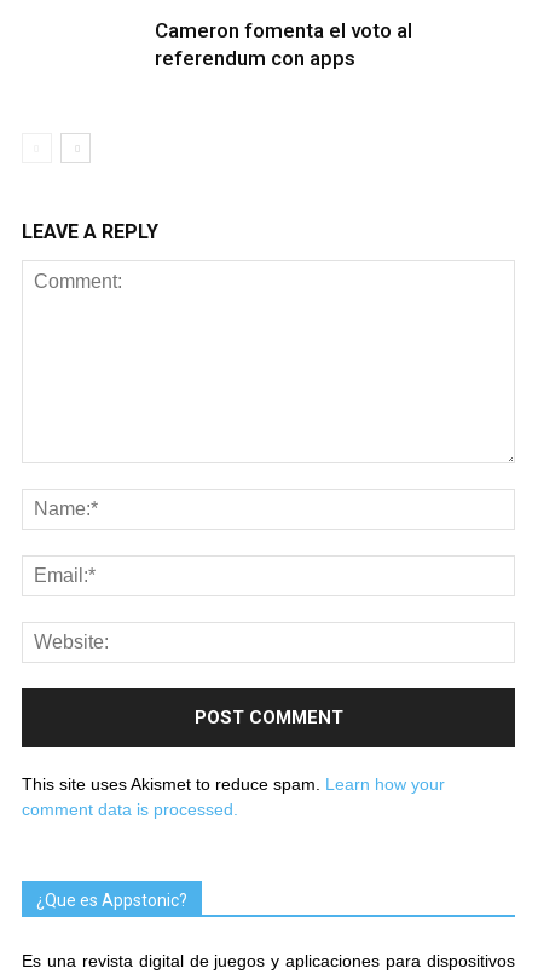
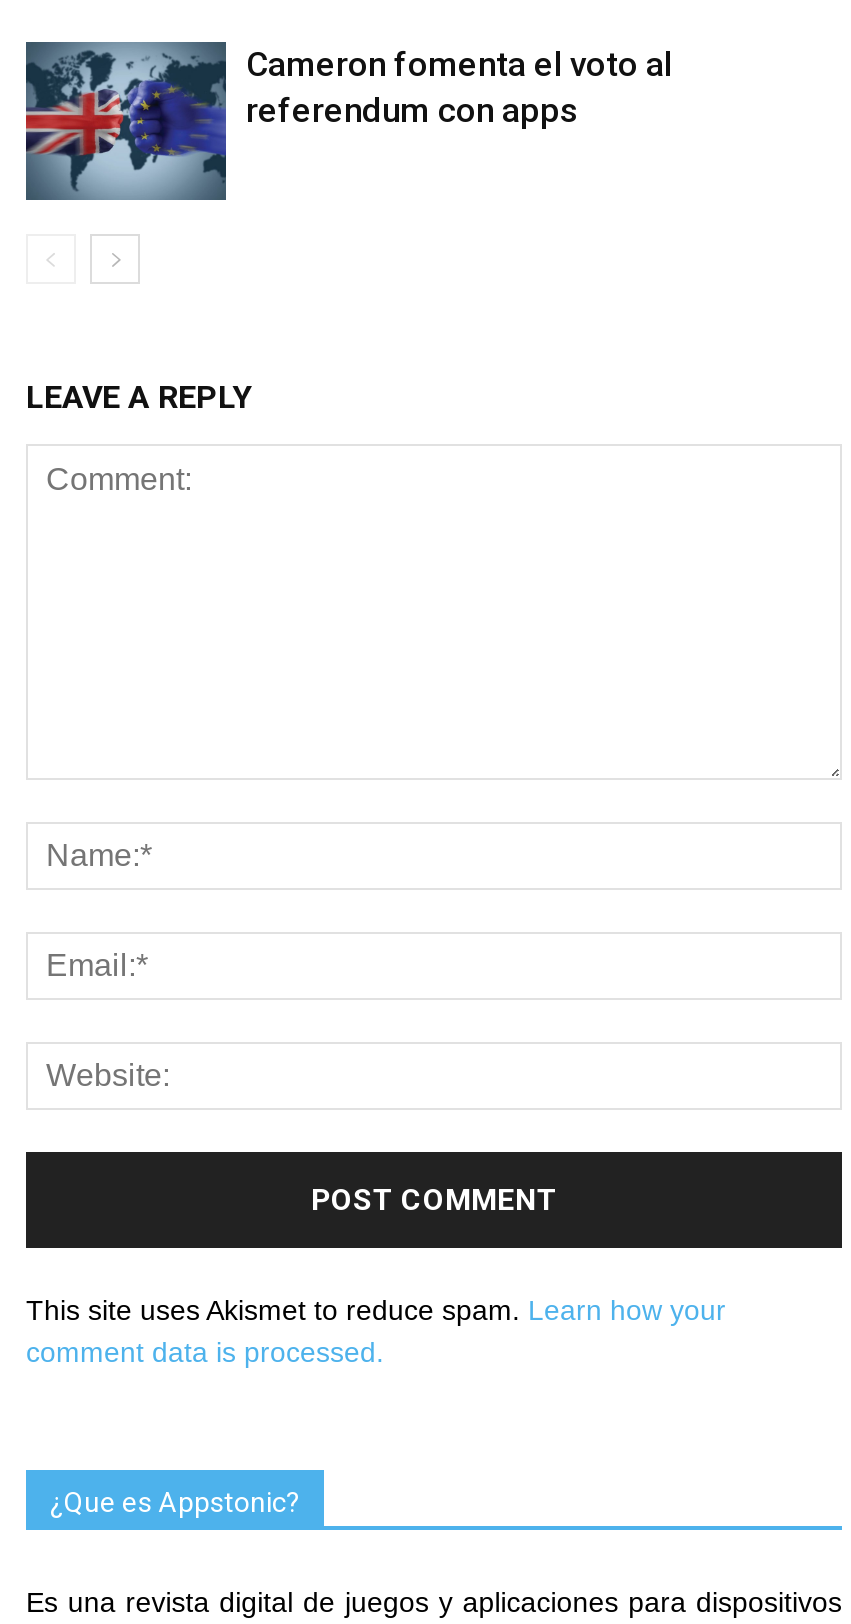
none -> [24,40,228,202] [image]

